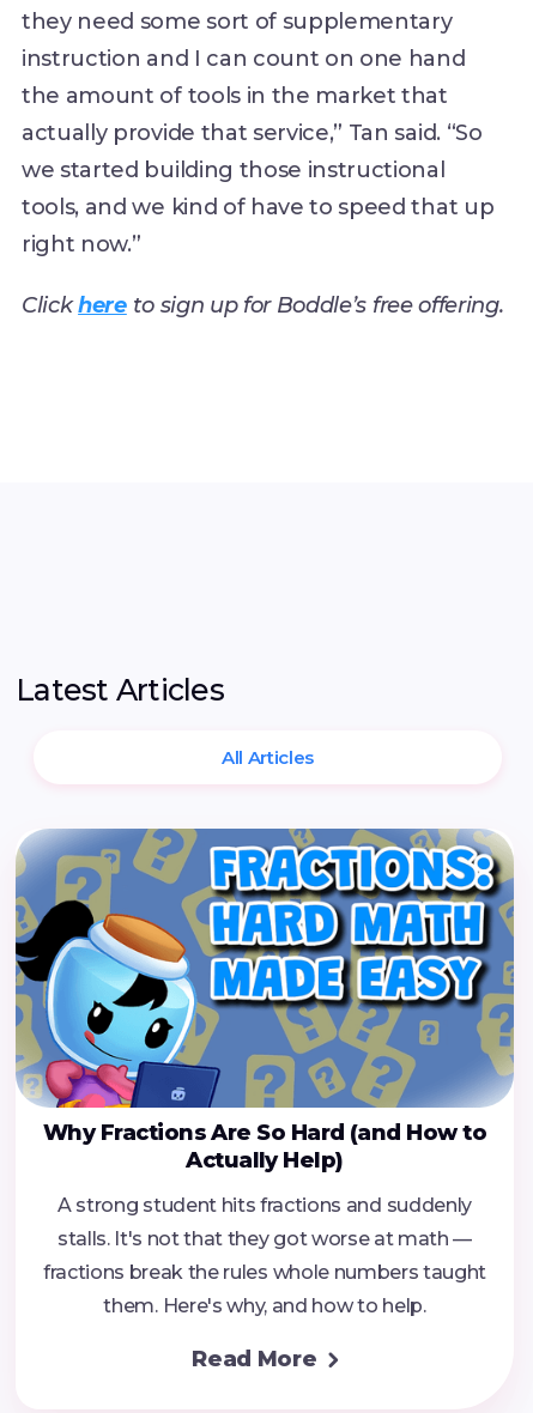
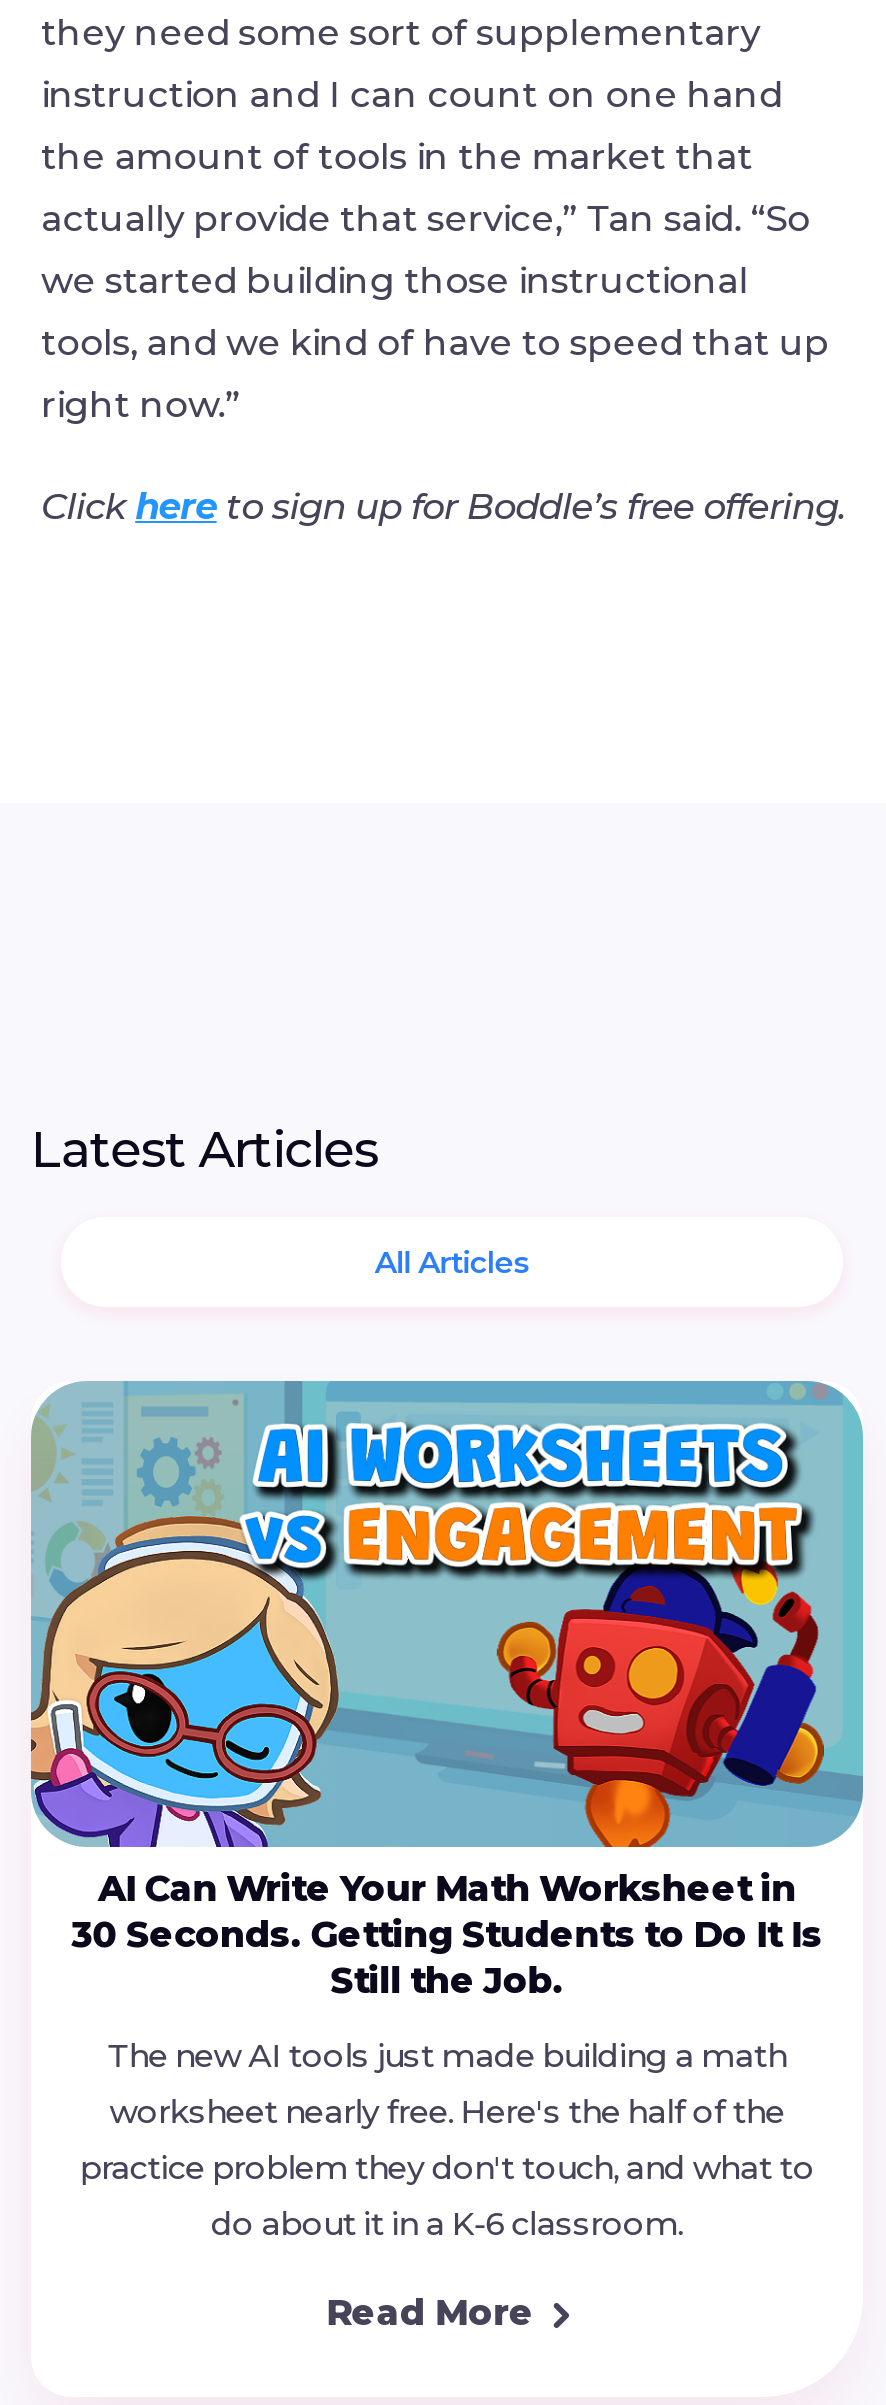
[14,829,514,1174] [image] | Why Fractions Are So Hard (and How to | Actually Help) -> [31,1379,863,2004] [image] | AI Can Write Your Math Worksheet in | 30 Seconds. Getting Students to Do It Is | Still the Job.
[57,1194,472,1217] A strong student hits fractions and suddenly -> [107,2038,787,2076] The new AI tools just made building a math
[57,1228,472,1251] stalls. It's not that they got worse at math — -> [109,2094,785,2132] worksheet nearly free. Here's the half of the
[43,1261,486,1284] fractions break the rules whole numbers taught -> [80,2150,814,2188] practice problem they don't touch, and what to
[103,1295,426,1318] them. Here's why, and how to help. -> [211,2206,683,2244] do about it in a K-6 classroom.

